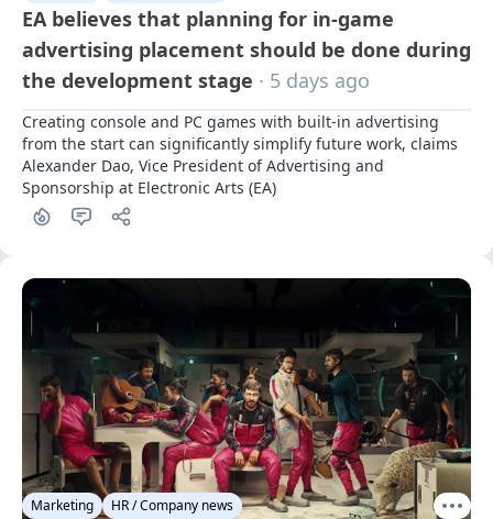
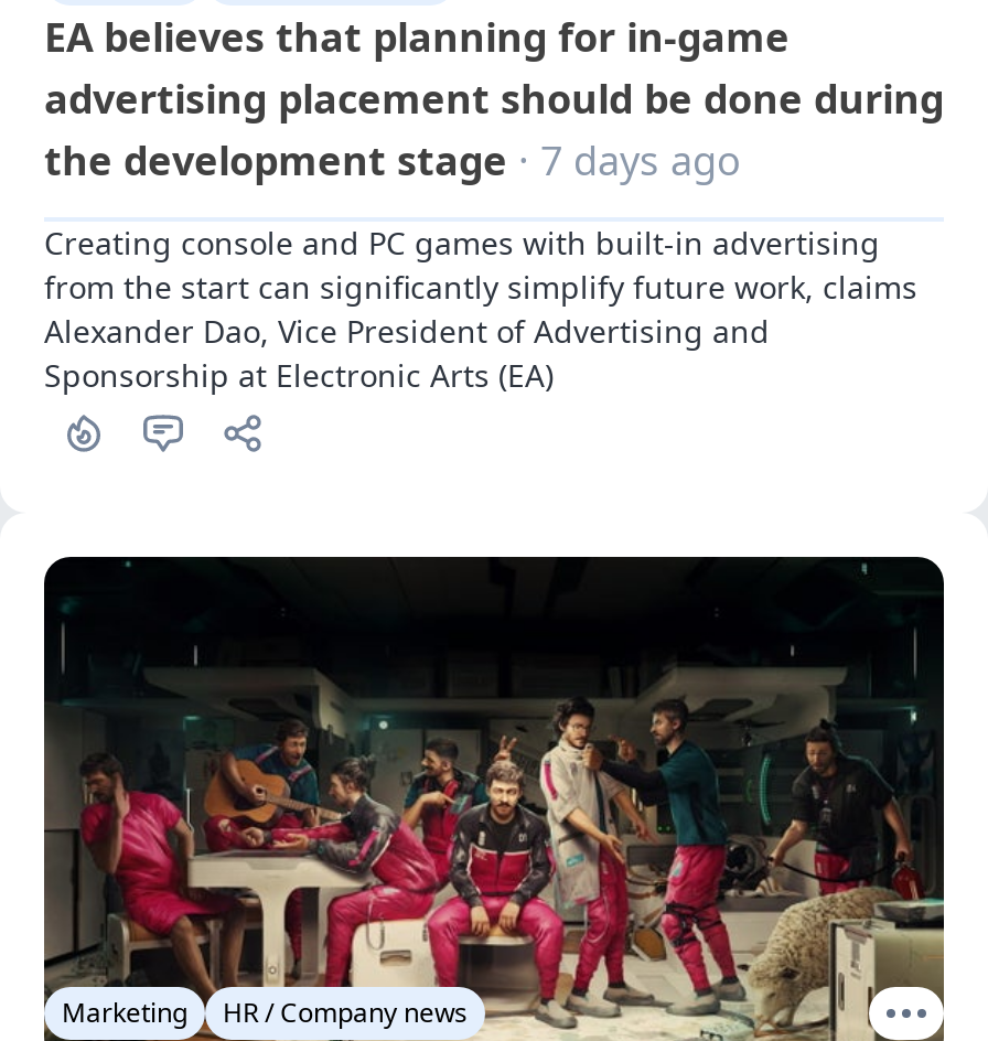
[22,67,370,93] the development stage · 5 days ago -> [44,134,741,187] the development stage · 7 days ago

